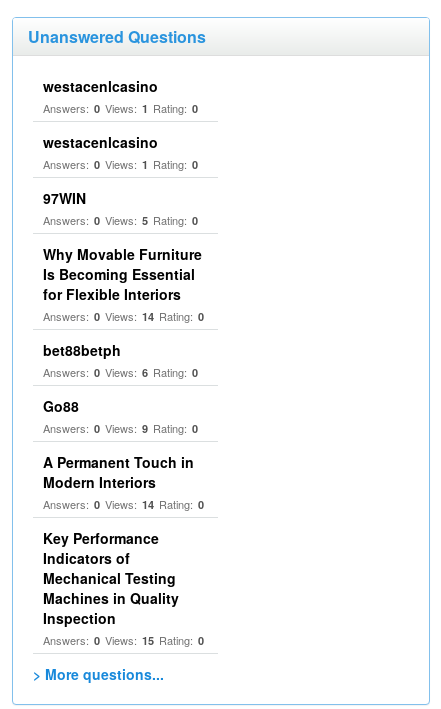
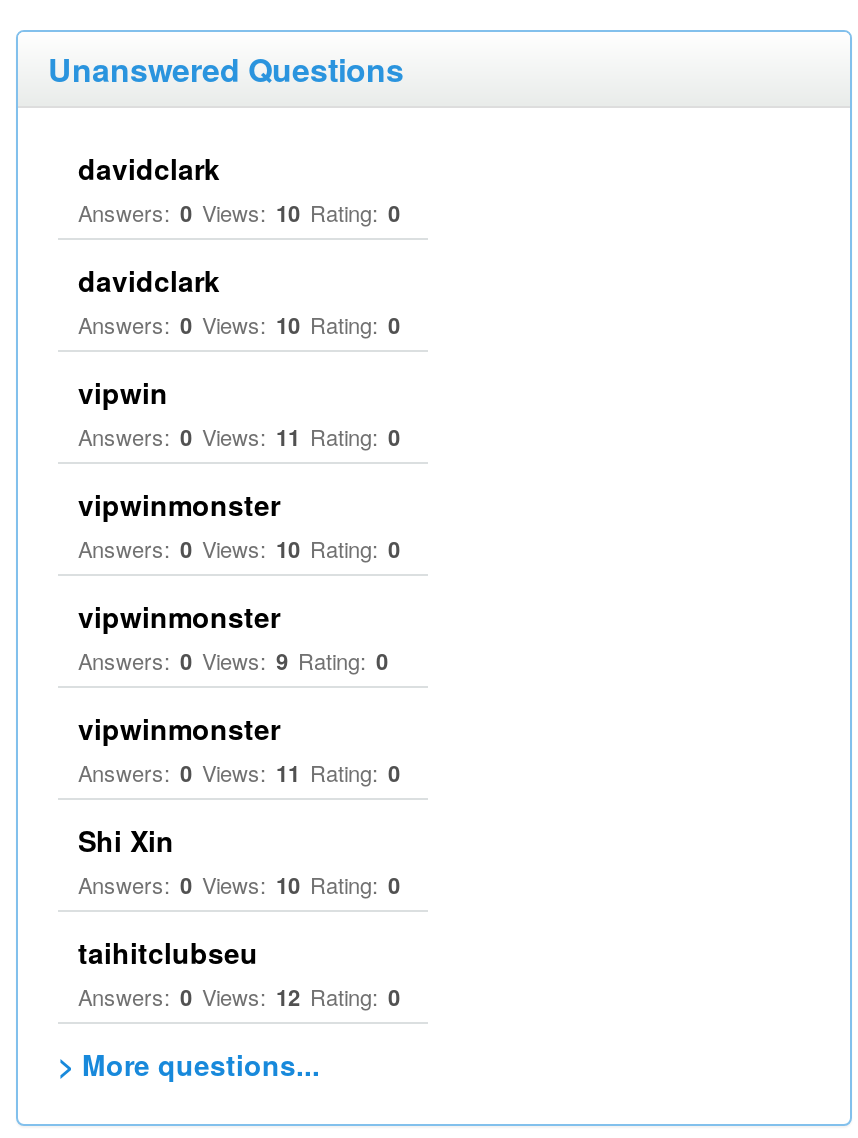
[43,76,204,416] westacenlcasino | Answers: 0 Views: 1 Rating: 0 | westacenlcasino | Answers: 0 Views: 1 Rating: 0 | 97WIN | Answers: 0 Views: 5 Rating: 0 | Why Movable Furniture | Is Becoming Essential | for Flexible Interiors | Answers: 0 Views: 14 Rating: 0 | bet88betph | Answers: 0 Views: 6 Rating: 0 | Go88 -> [78,148,400,636] davidclark | Answers: 0 Views: 10 Rating: 0 | davidclark | Answers: 0 Views: 10 Rating: 0 | vipwin | Answers: 0 Views: 11 Rating: 0 | vipwinmonster | Answers: 0 Views: 10 Rating: 0 | vipwinmonster
[43,452,204,648] A Permanent Touch in | Modern Interiors | Answers: 0 Views: 14 Rating: 0 | Key Performance | Indicators of | Mechanical Testing | Machines in Quality | Inspection | Answers: 0 Views: 15 Rating: 0 -> [78,708,400,1012] vipwinmonster | Answers: 0 Views: 11 Rating: 0 | Shi Xin | Answers: 0 Views: 10 Rating: 0 | taihitclubseu | Answers: 0 Views: 12 Rating: 0

